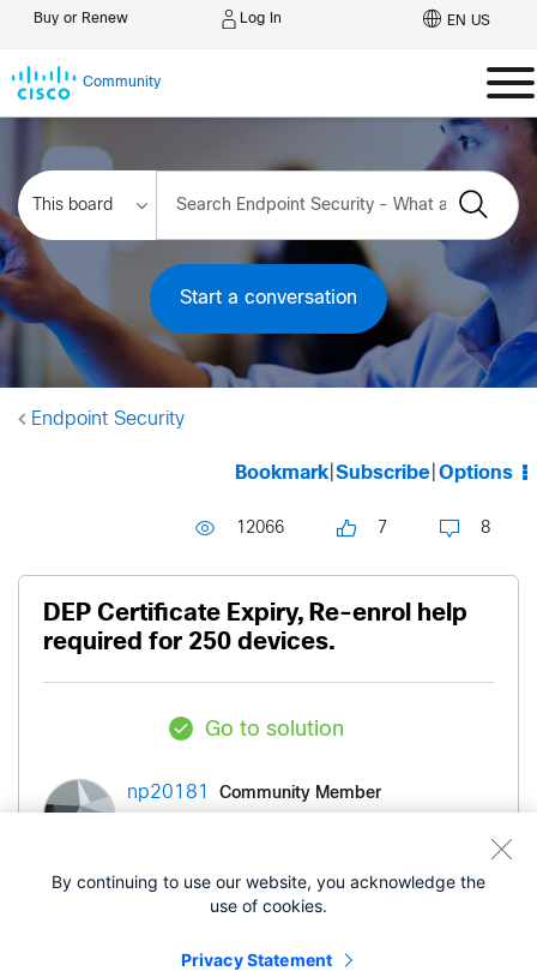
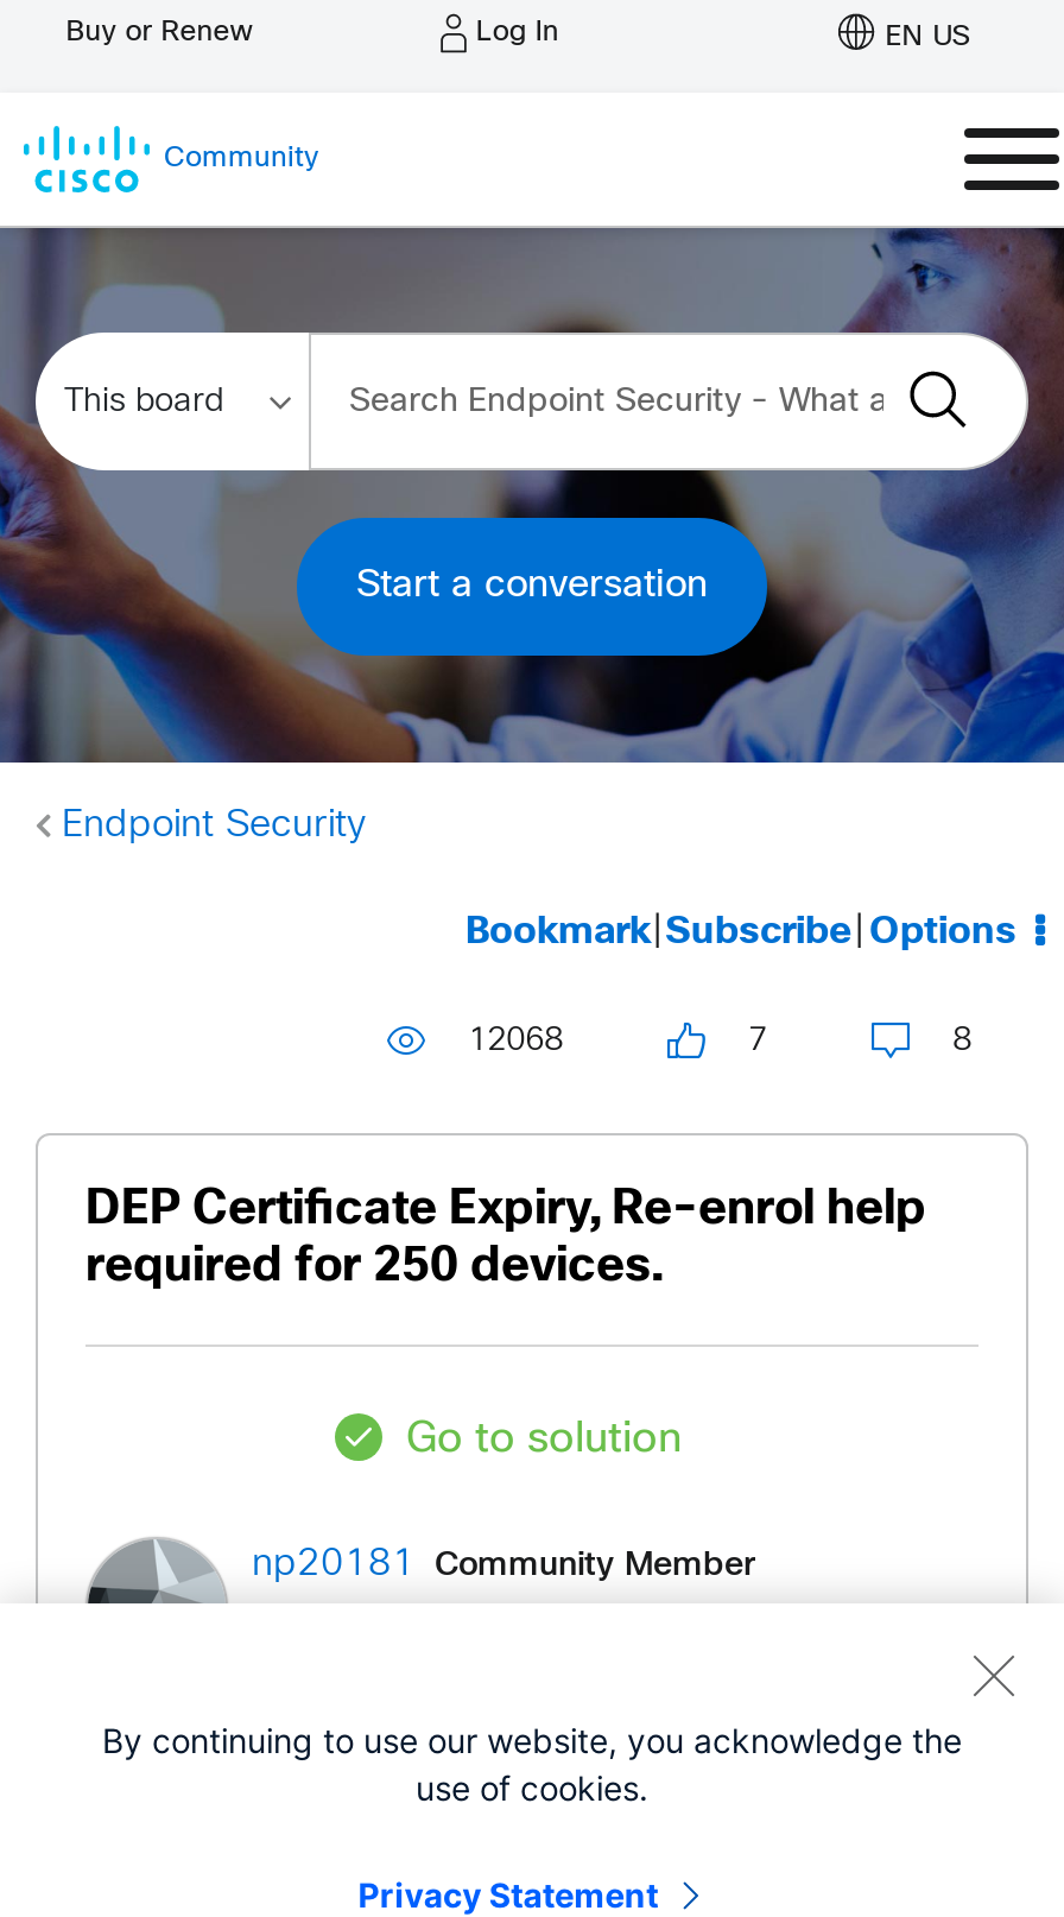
[236,521,284,537] 12066 -> [468,1026,563,1057] 12068

